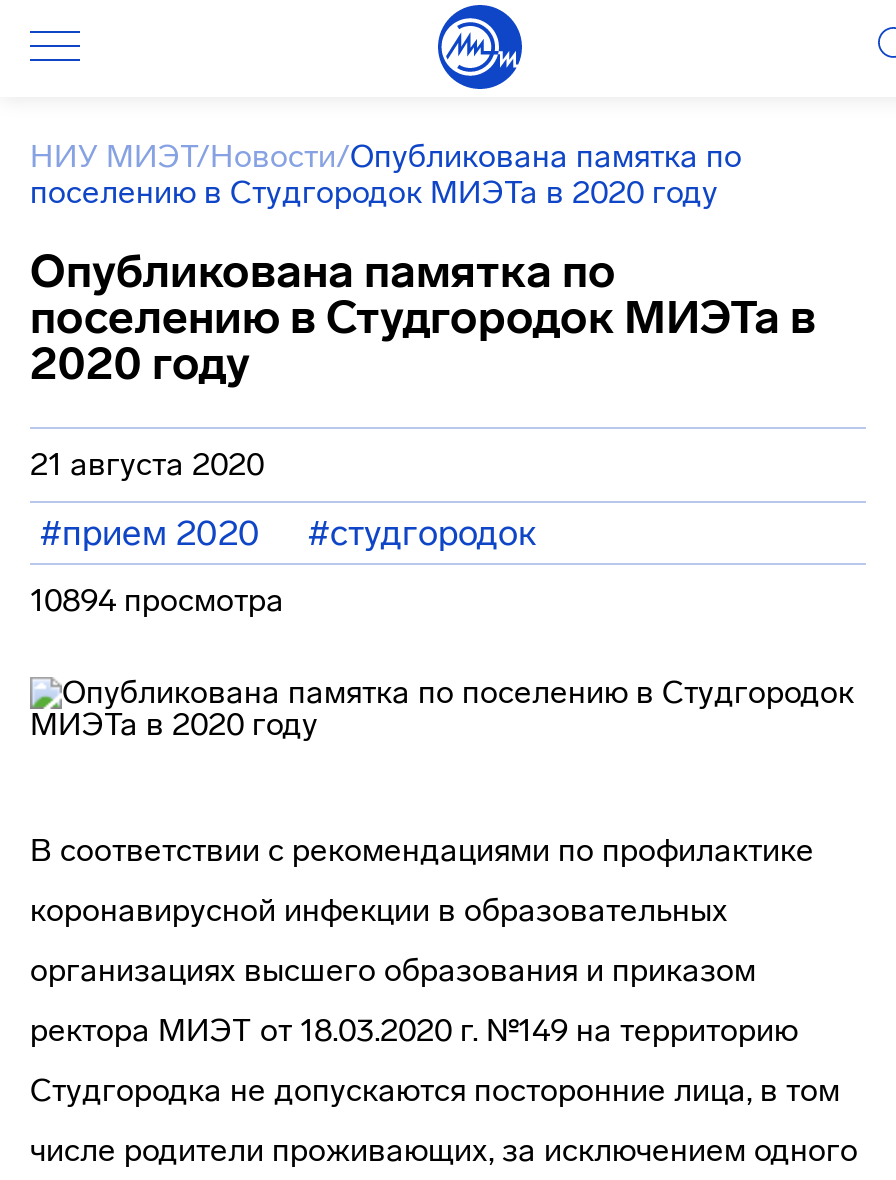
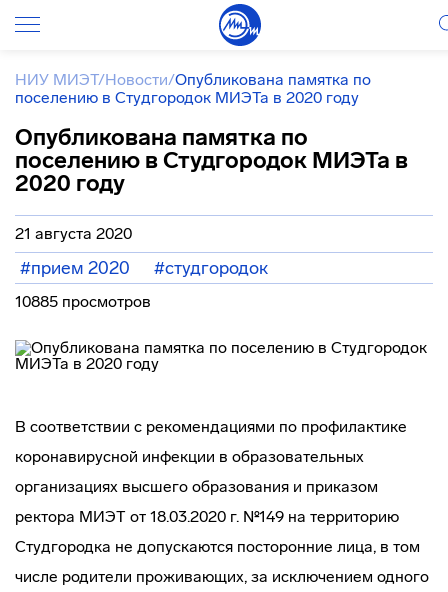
[30,581,284,619] 10894 просмотра -> [15,292,151,311] 10885 просмотров

